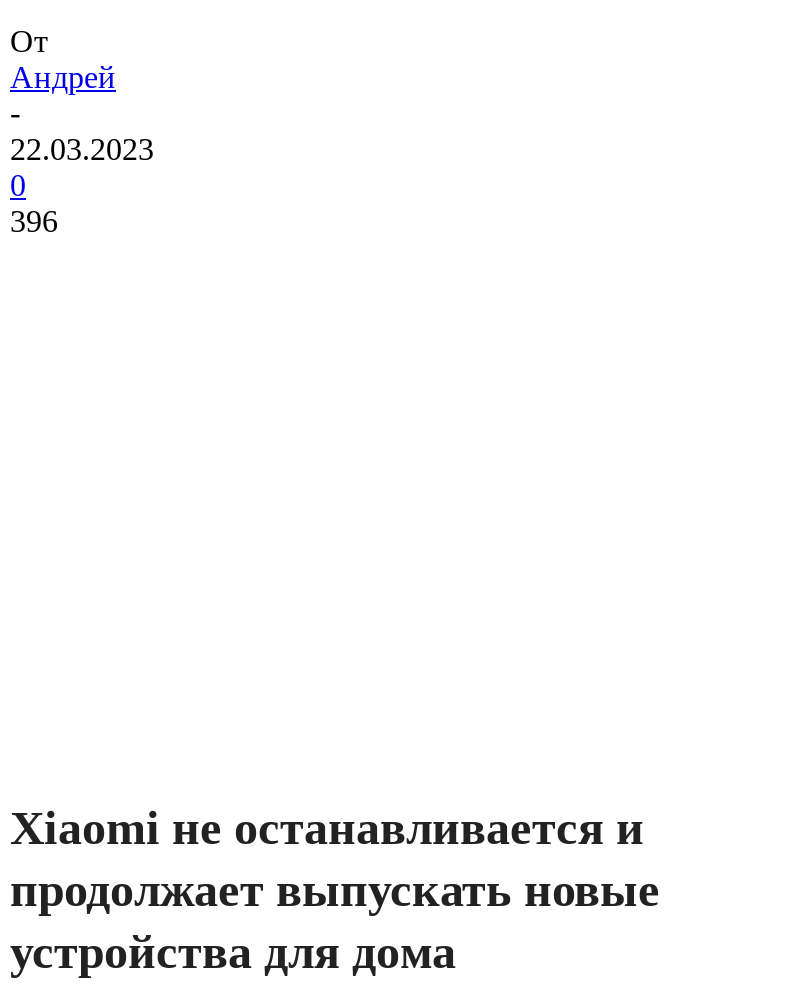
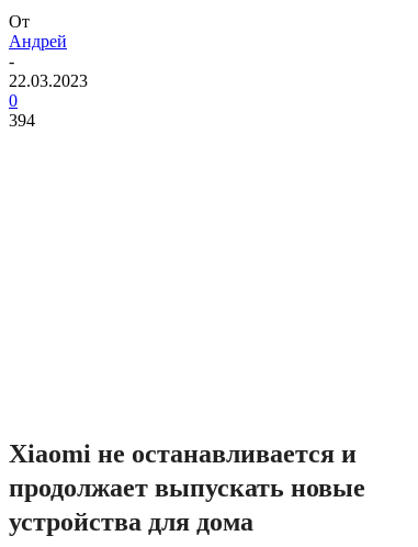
[10,204,58,238] 396 -> [9,111,35,129] 394

